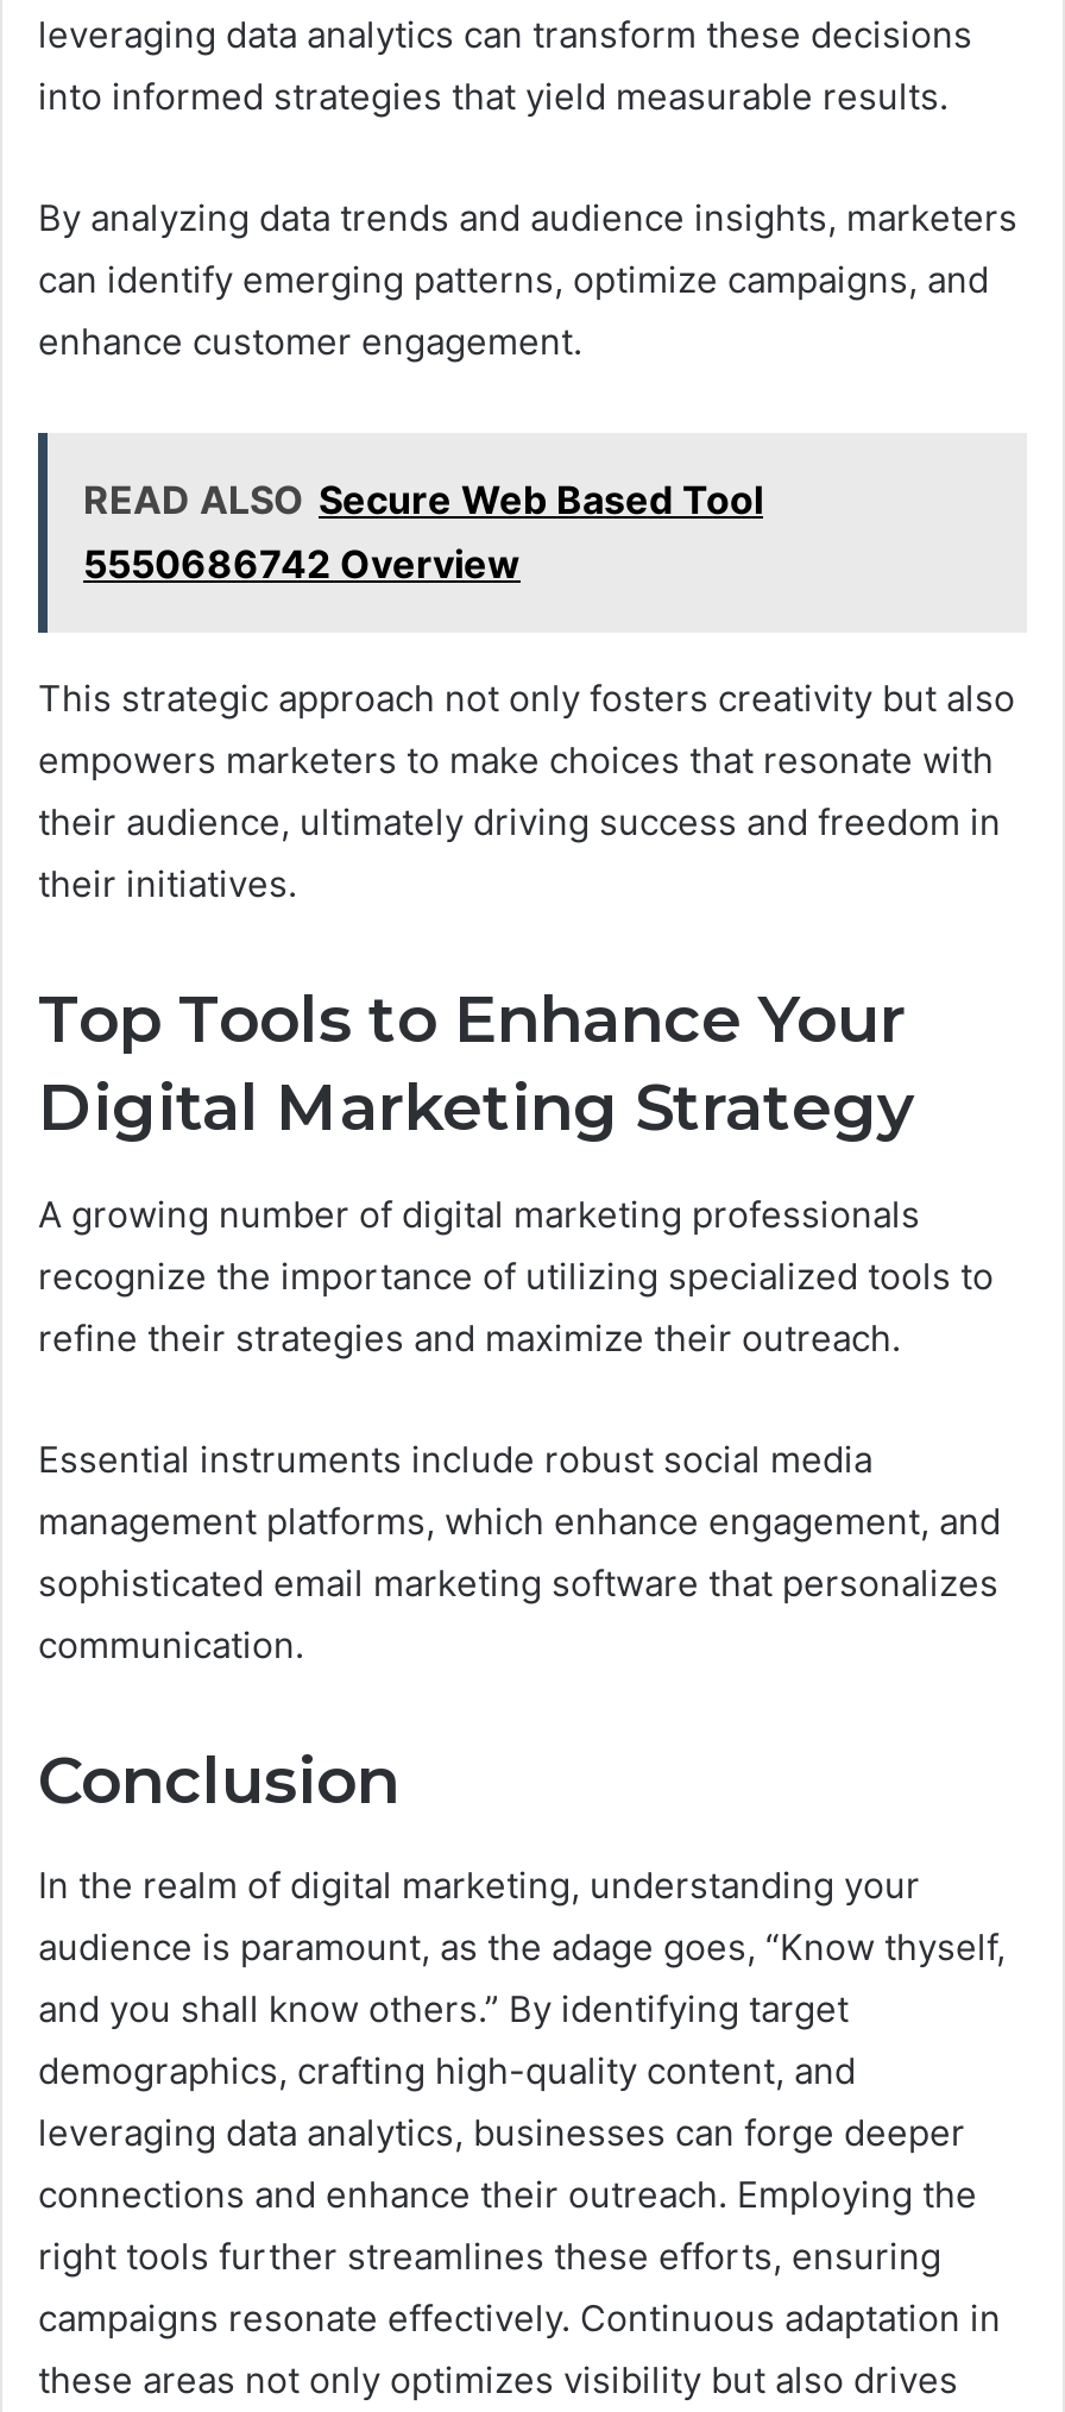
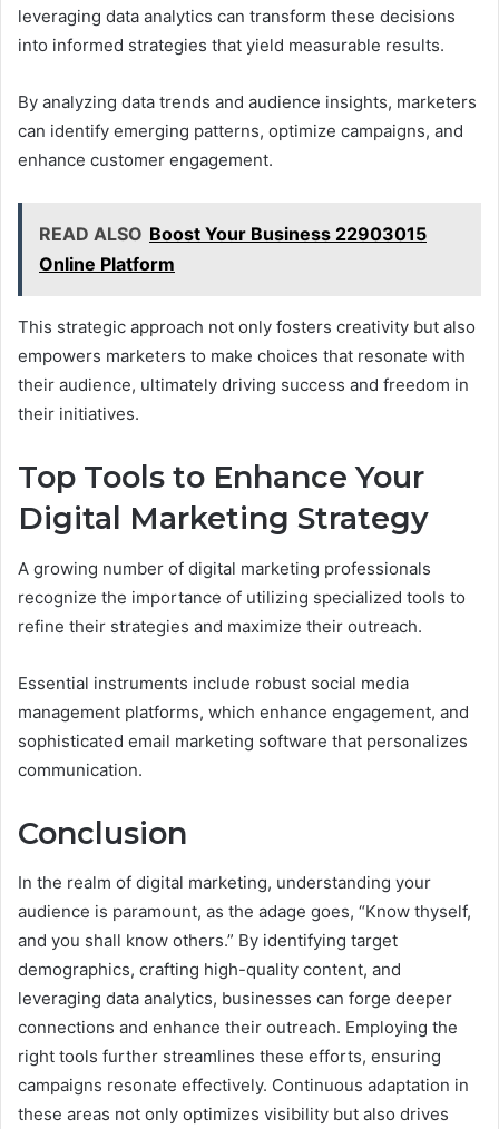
[83,476,763,588] READ ALSO Secure Web Based Tool | 5550686742 Overview -> [39,223,427,275] READ ALSO Boost Your Business 22903015 | Online Platform

